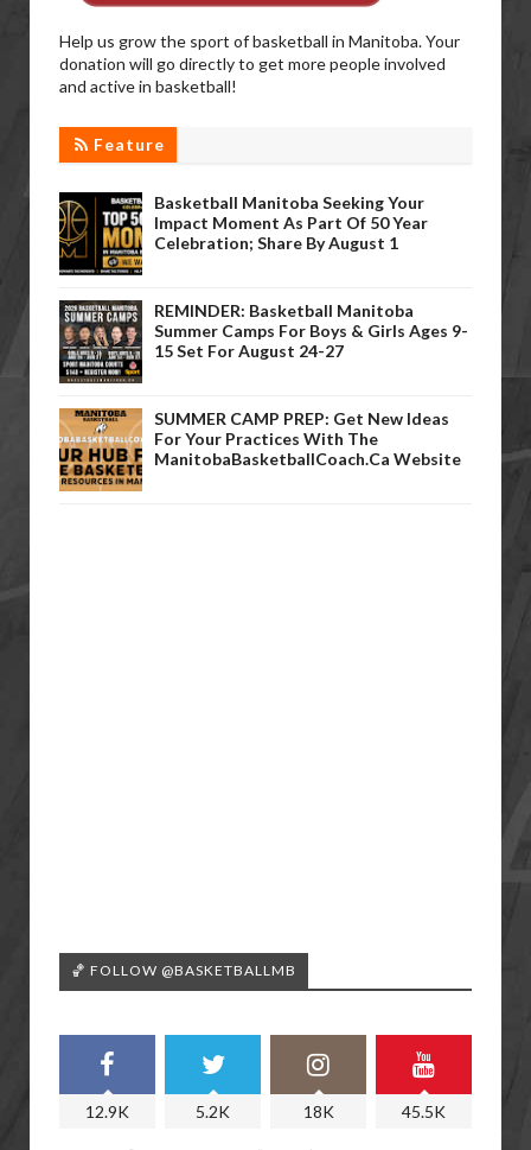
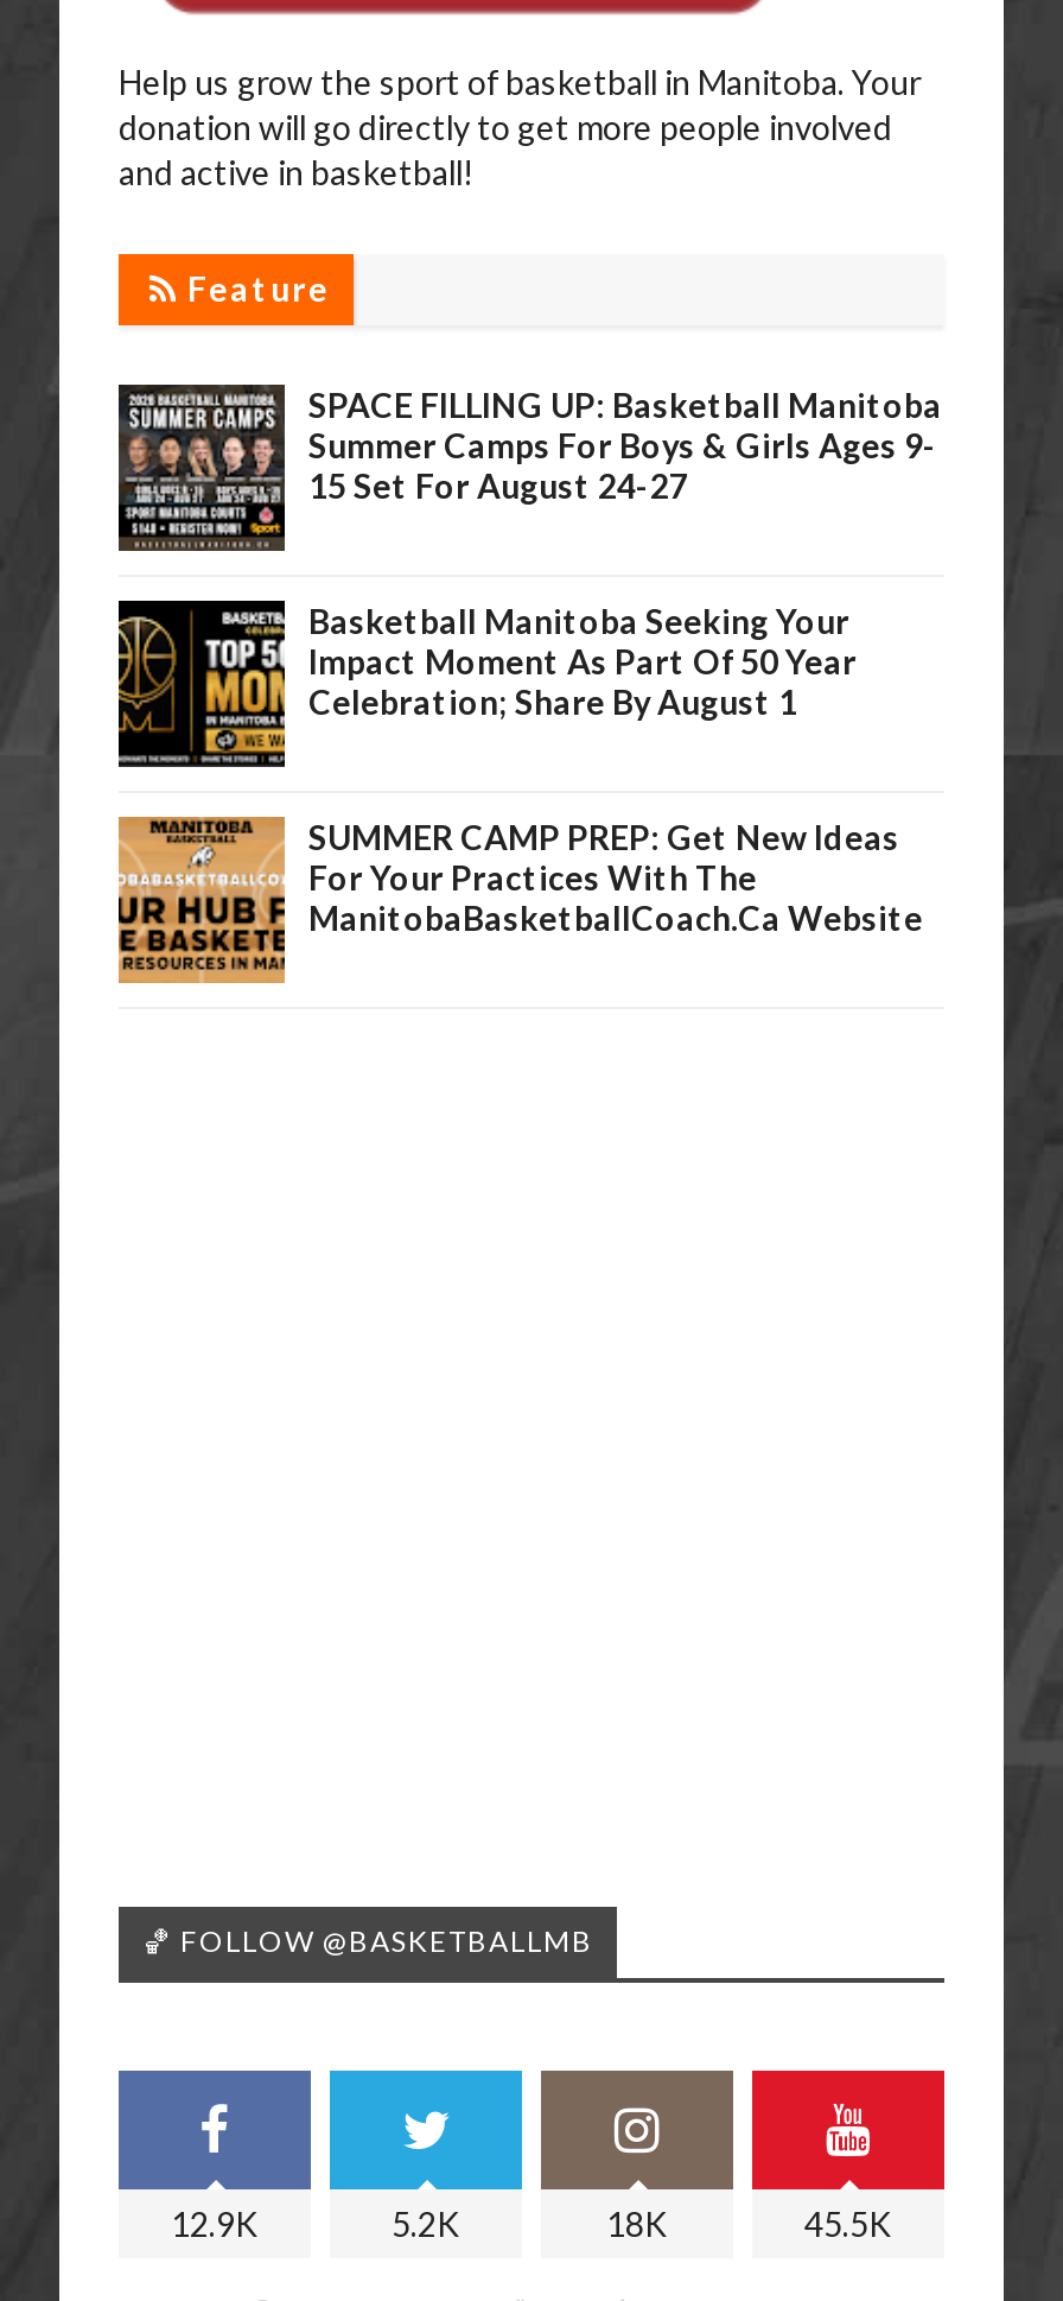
none -> [308,385,942,425] SPACE FILLING UP: Basketball Manitoba
moved [58,192,428,275] -> [116,601,857,767]: [image] | Basketball Manitoba Seeking Your | Impact Moment As Part Of 50 Year | Celebration; Share By August 1
moved [59,300,468,383] -> [119,385,937,551]: [image] | Summer Camps For Boys & Girls Ages 9- | 15 Set For August 24-27
[154,300,414,321] REMINDER: Basketball Manitoba -> none

